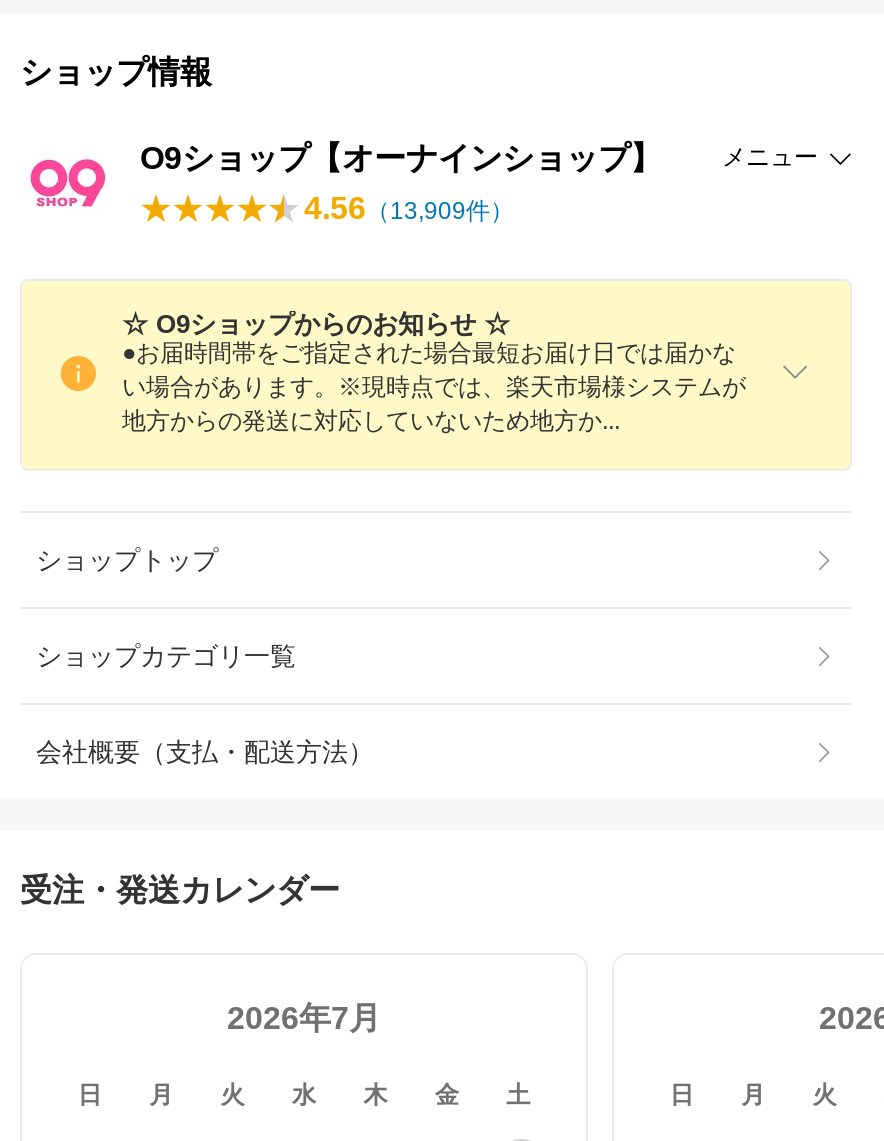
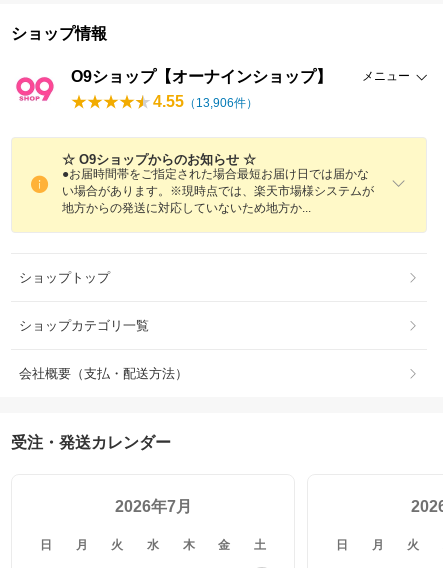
[304,191,514,225] 4.56（13,909件） -> [153,93,258,110] 4.55（13,906件）

